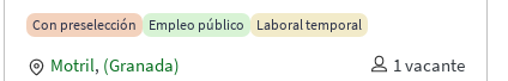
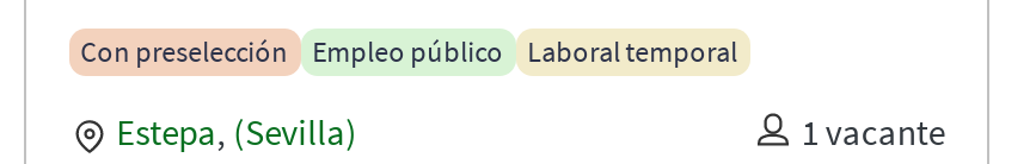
[50,53,179,76] Motril, (Granada) -> [116,109,358,154] Estepa, (Sevilla)

